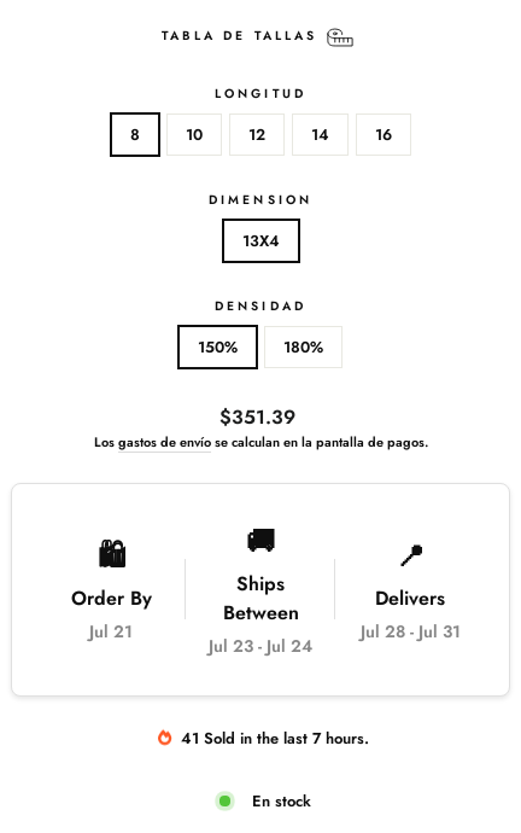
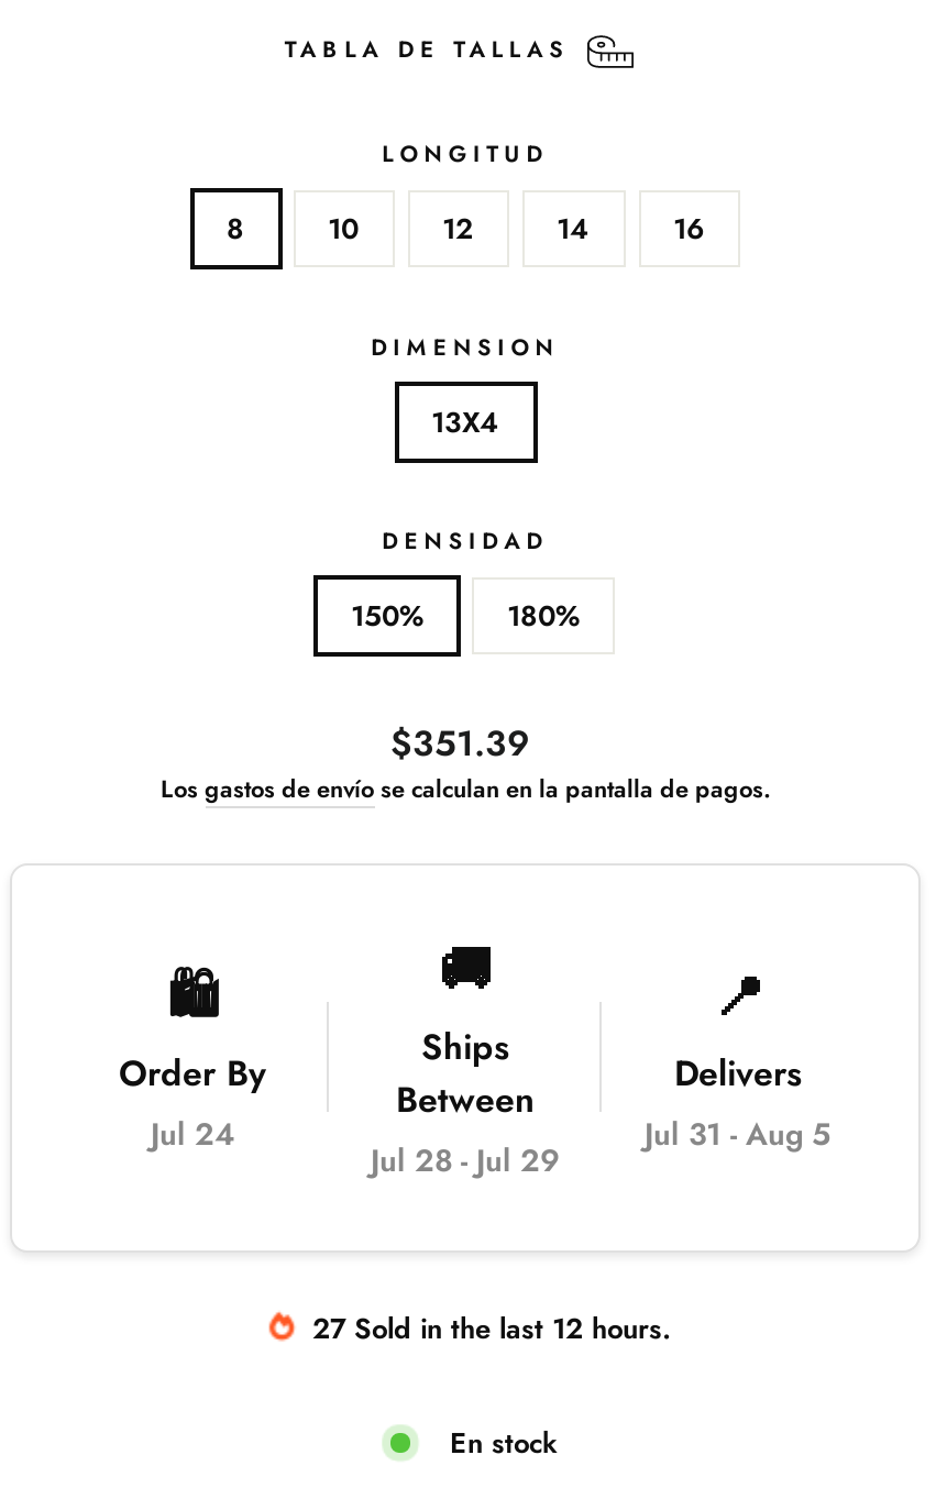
[89,619,133,643] Jul 21 -> [151,1111,234,1155] Jul 24
[360,619,460,643] Jul 28 - Jul 31 -> [645,1111,832,1155] Jul 31 - Aug 5
[209,634,312,658] Jul 23 - Jul 24 -> [371,1138,560,1182] Jul 28 - Jul 29
[181,727,369,749] 41 Sold in the last 7 hours. -> [312,1307,671,1349] 27 Sold in the last 12 hours.

